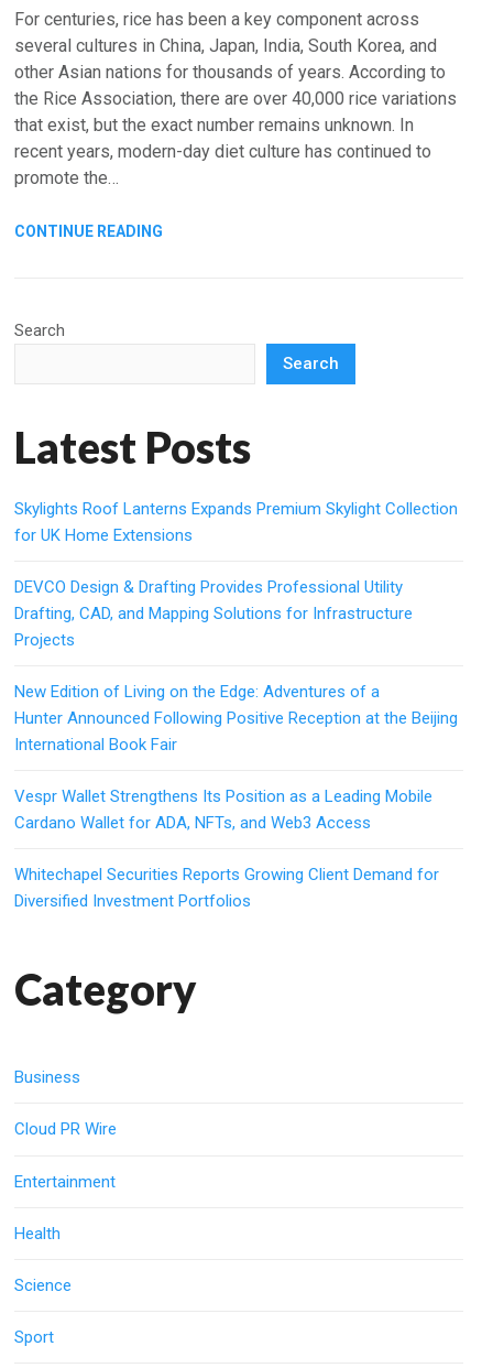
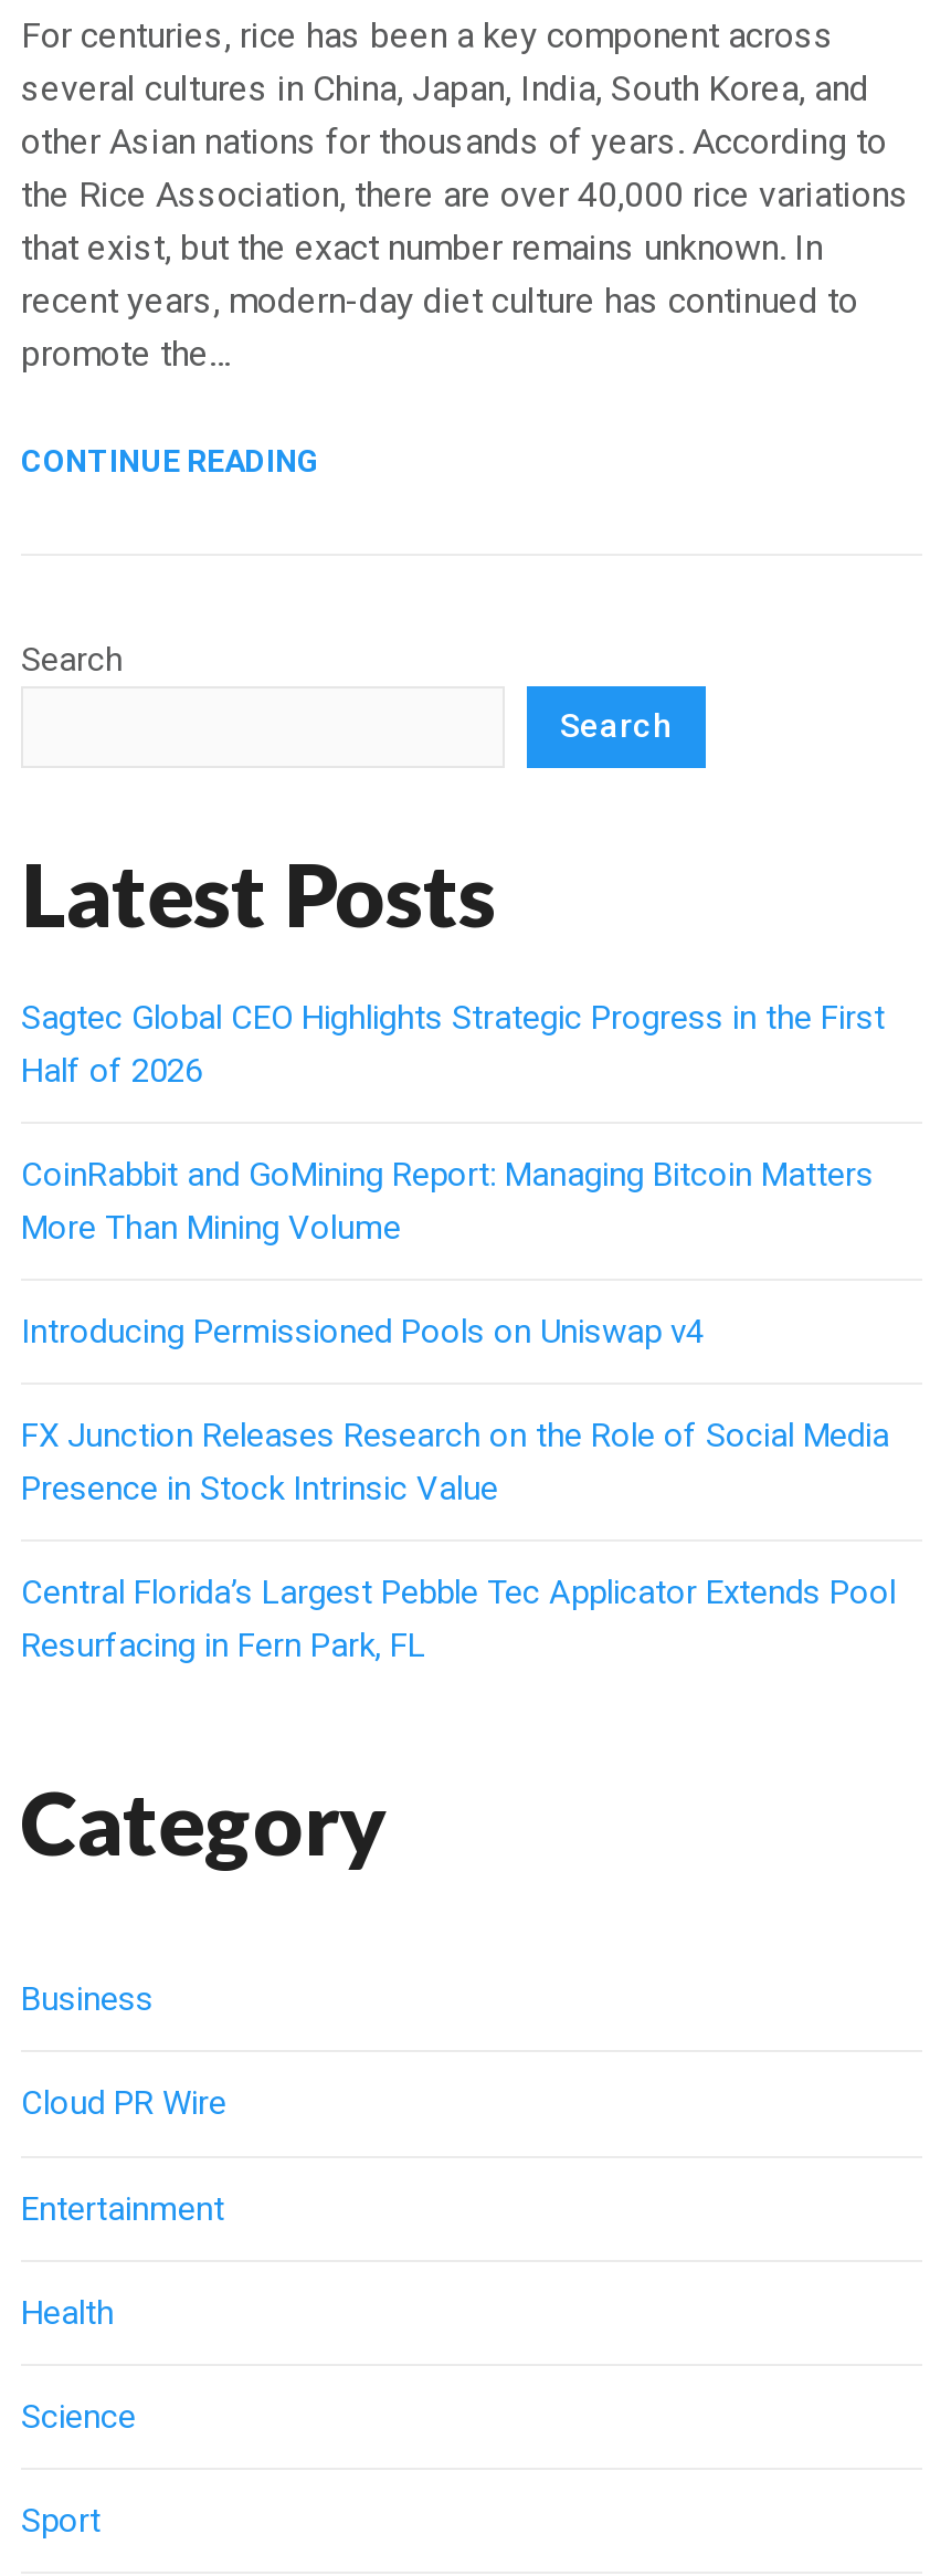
[14,499,458,546] Skylights Roof Lanterns Expands Premium Skylight Collection | for UK Home Extensions -> [21,999,885,1091] Sagtec Global CEO Highlights Strategic Progress in the First | Half of 2026
[14,577,413,650] DEVCO Design & Drafting Provides Professional Utility | Drafting, CAD, and Mapping Solutions for Infrastructure | Projects -> [21,1155,874,1248] CoinRabbit and GoMining Report: Managing Bitcoin Matters | More Than Mining Volume
[14,682,458,755] New Edition of Living on the Edge: Adventures of a | Hunter Announced Following Positive Reception at the Beijing | International Book Fair -> [21,1313,704,1352] Introducing Permissioned Pools on Uniswap v4
[14,787,432,833] Vespr Wallet Strengthens Its Position as a Leading Mobile | Cardano Wallet for ADA, NFTs, and Web3 Access -> [21,1417,889,1509] FX Junction Releases Research on the Role of Social Media | Presence in Stock Intrinsic Value
[14,865,439,911] Whitechapel Securities Reports Growing Client Demand for | Diversified Investment Portfolios -> [21,1573,896,1666] Central Florida’s Largest Pebble Tec Applicator Extends Pool | Resurfacing in Fern Park, FL

